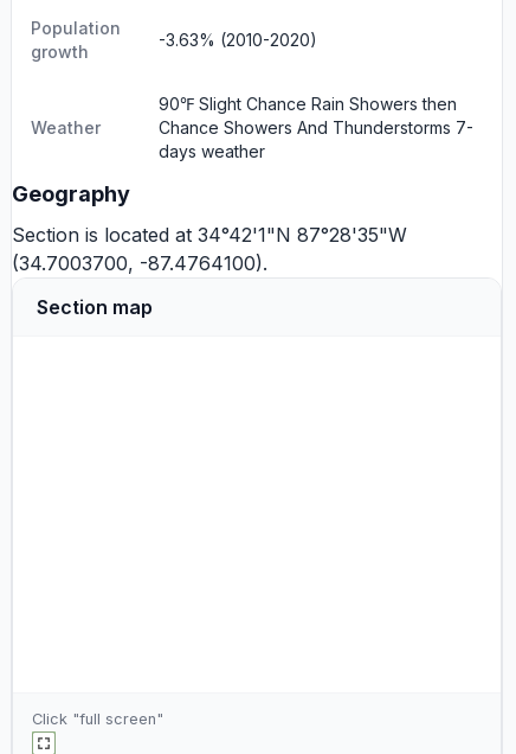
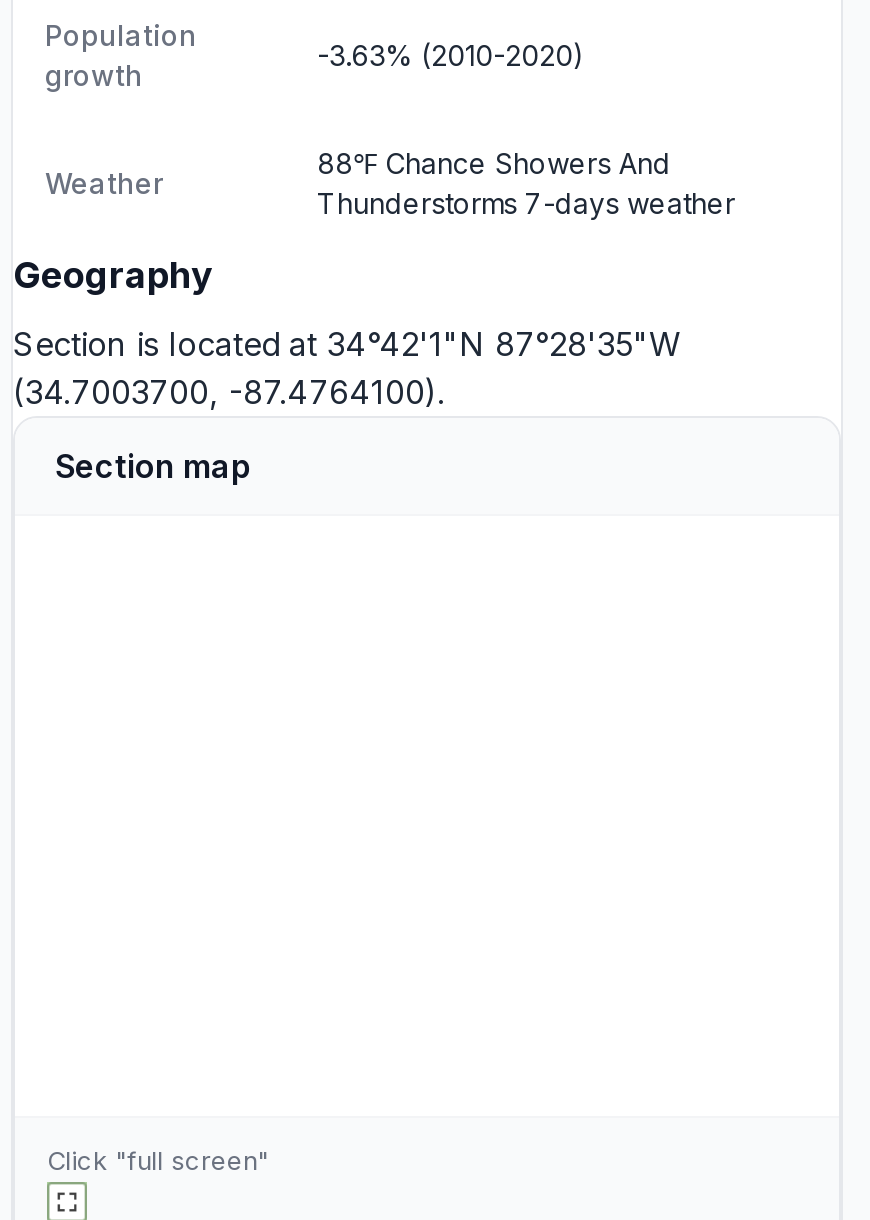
[159,94,473,161] 90℉ Slight Chance Rain Showers then | Chance Showers And Thunderstorms 7- | days weather -> [317,146,735,220] 88℉ Chance Showers And | Thunderstorms 7-days weather

